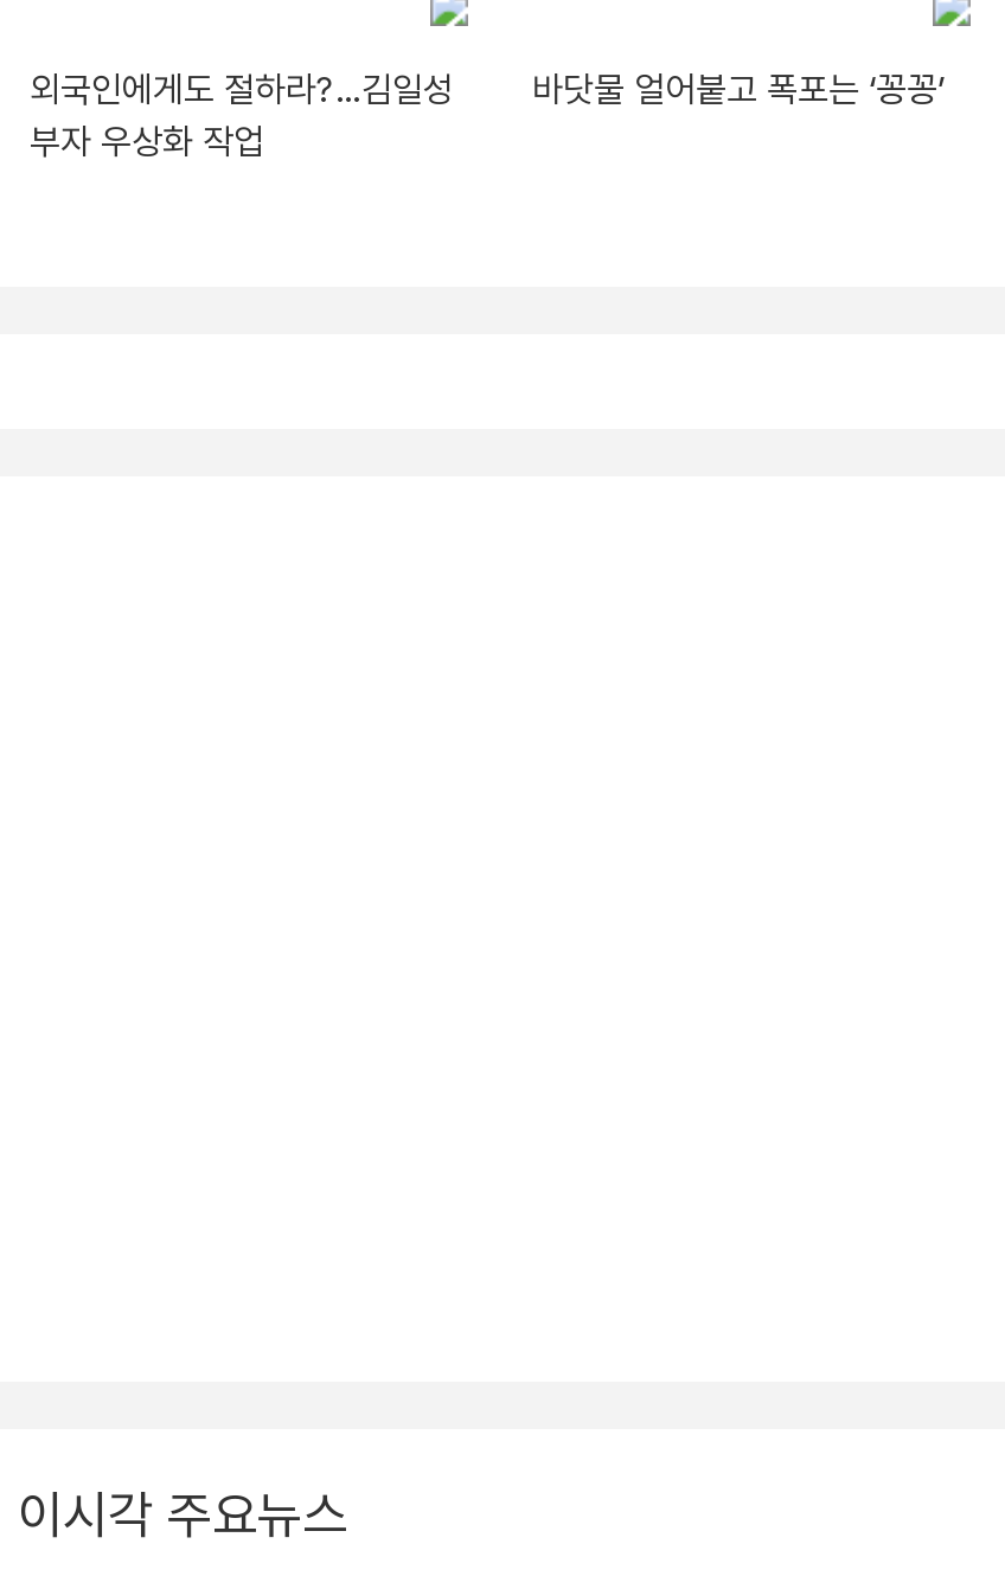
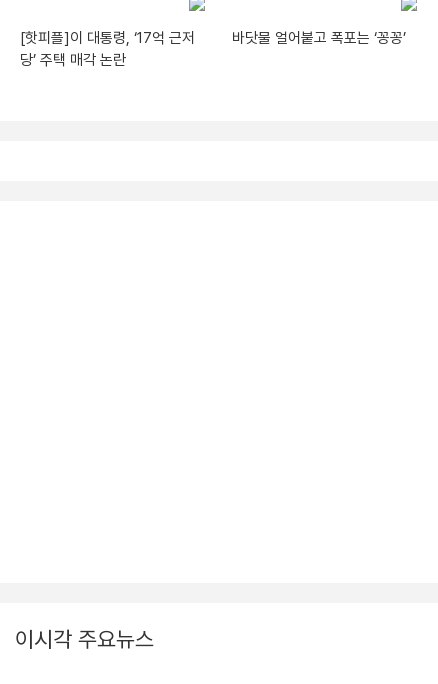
[30,68,454,163] 외국인에게도 절하라?…김일성 | 부자 우상화 작업 -> [20,29,195,69] [핫피플]이 대통령, ‘17억 근저 | 당’ 주택 매각 논란

